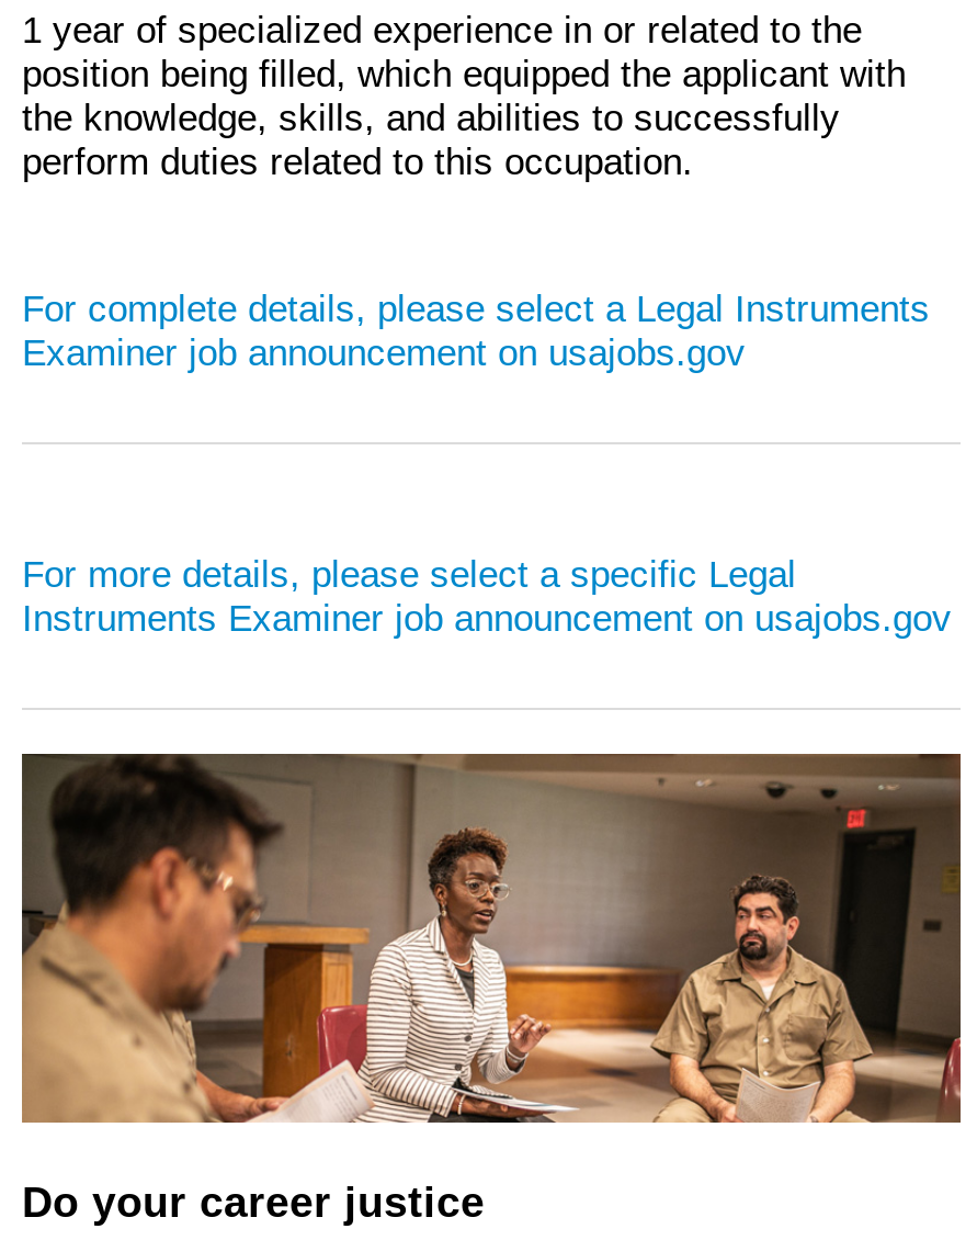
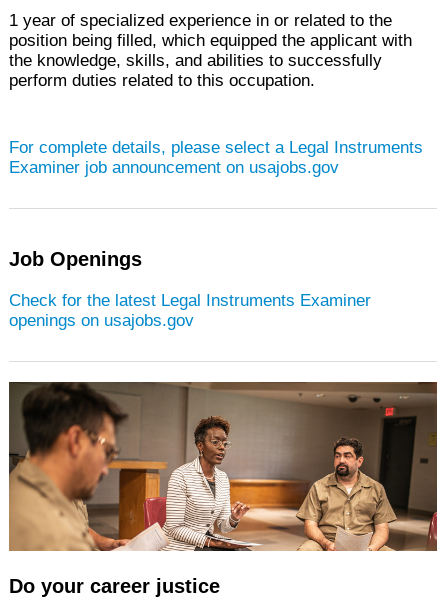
[22,554,952,639] For more details, please select a specific Legal | Instruments Examiner job announcement on usajobs.gov -> [9,248,371,330] Job Openings | Check for the latest Legal Instruments Examiner | openings on usajobs.gov

